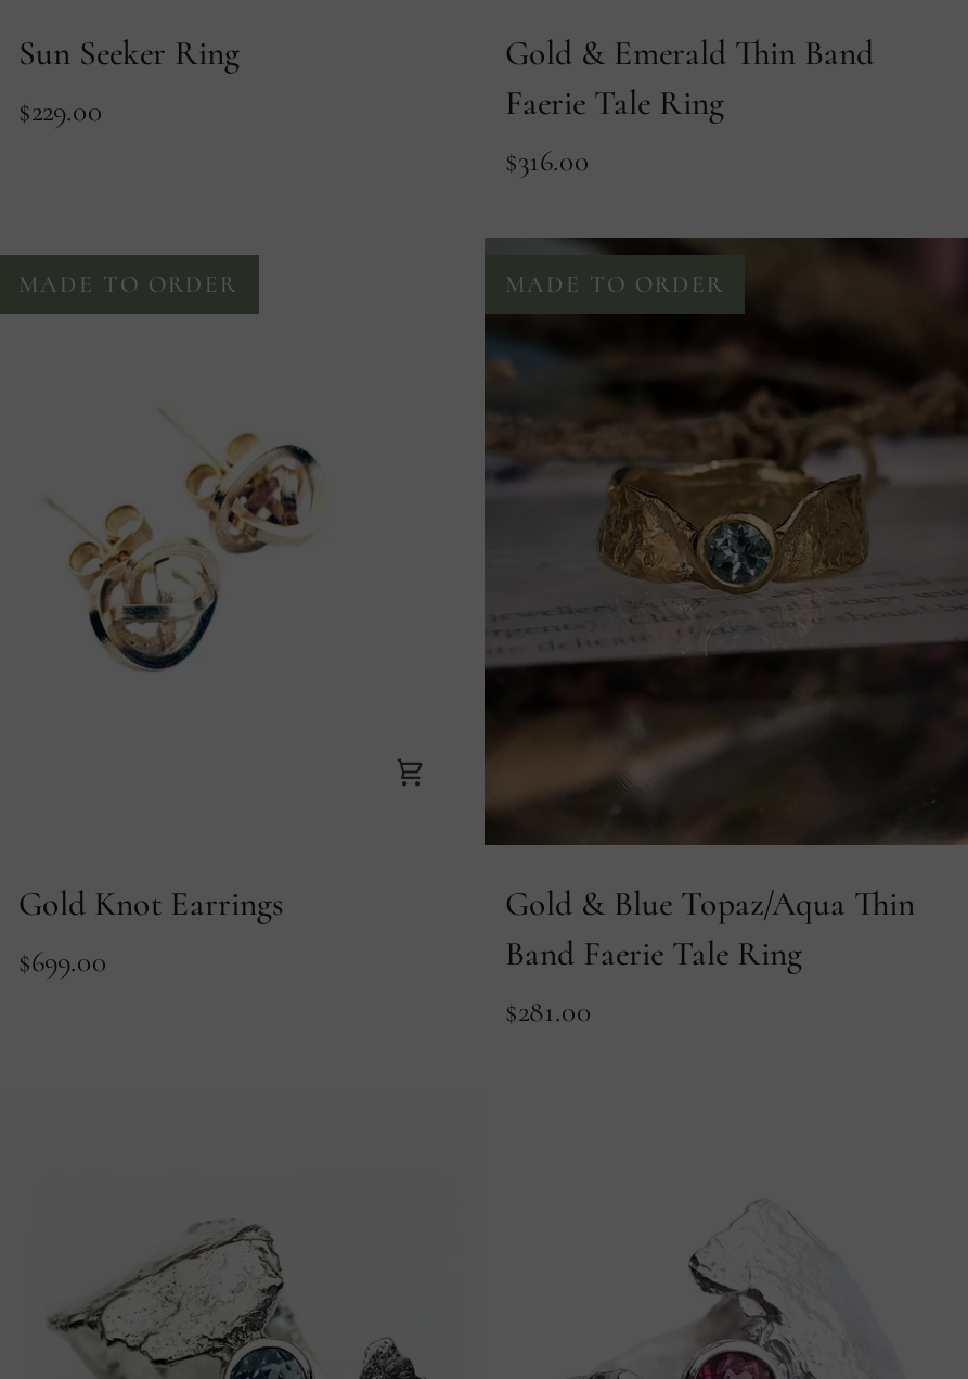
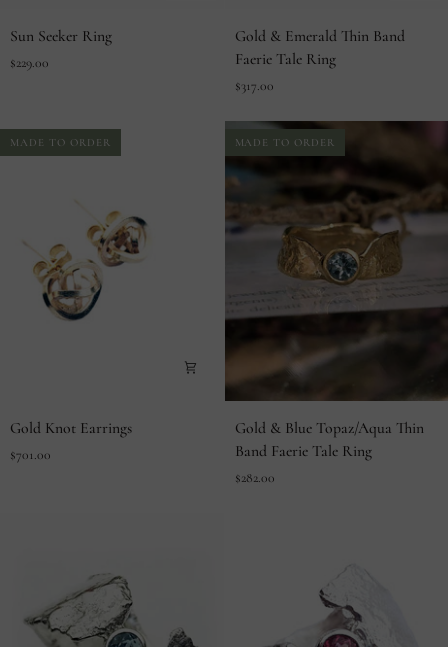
[505,143,590,179] $316.00 -> [234,77,273,94] $317.00
[18,942,107,979] $699.00 -> [10,446,51,463] $701.00
[505,992,592,1029] $281.00 -> [234,469,274,486] $282.00

